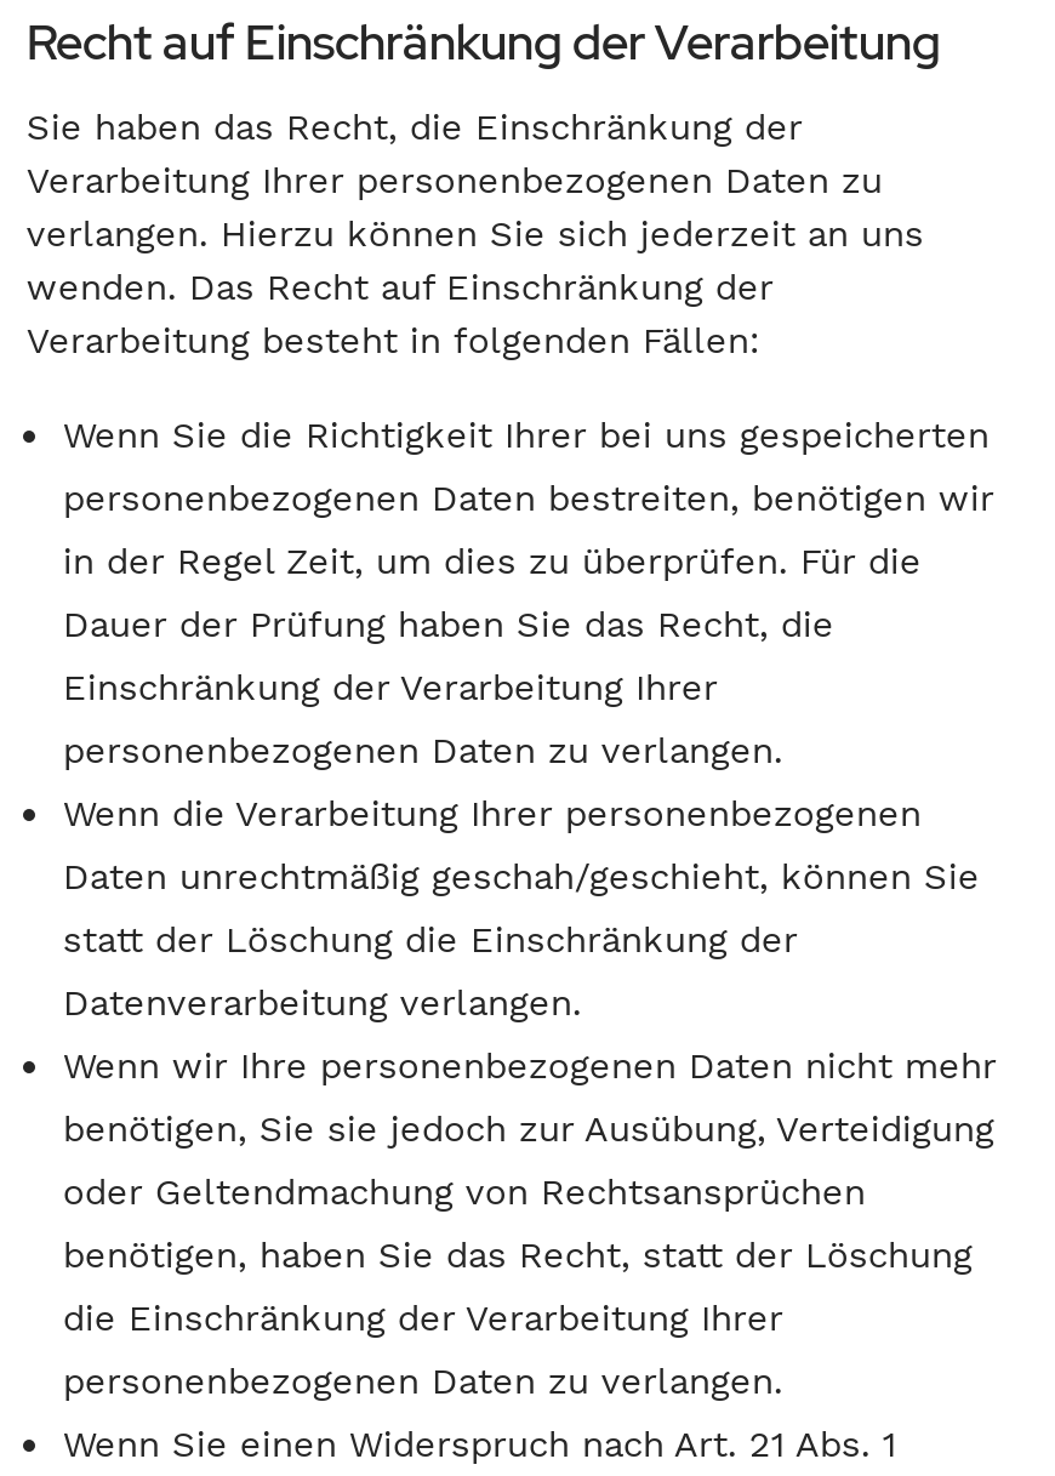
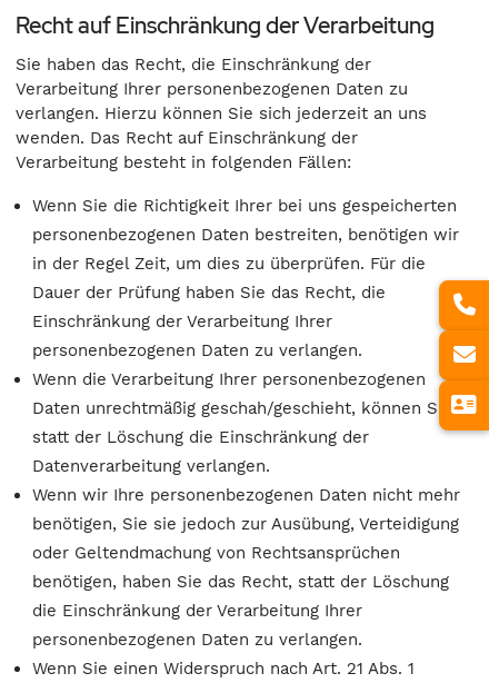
none -> [437,279,486,434] [image]

